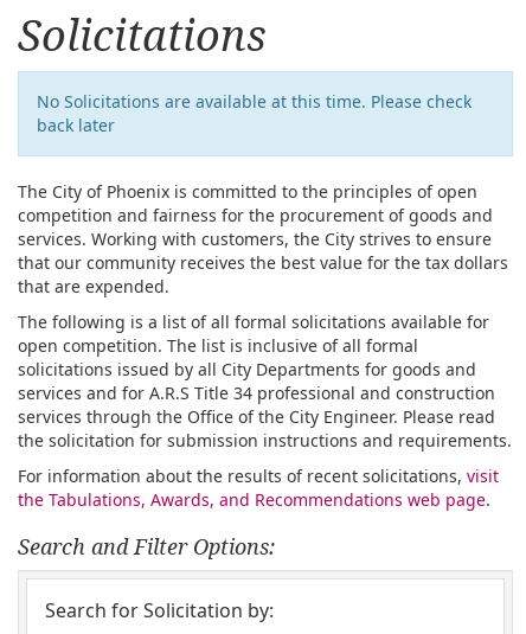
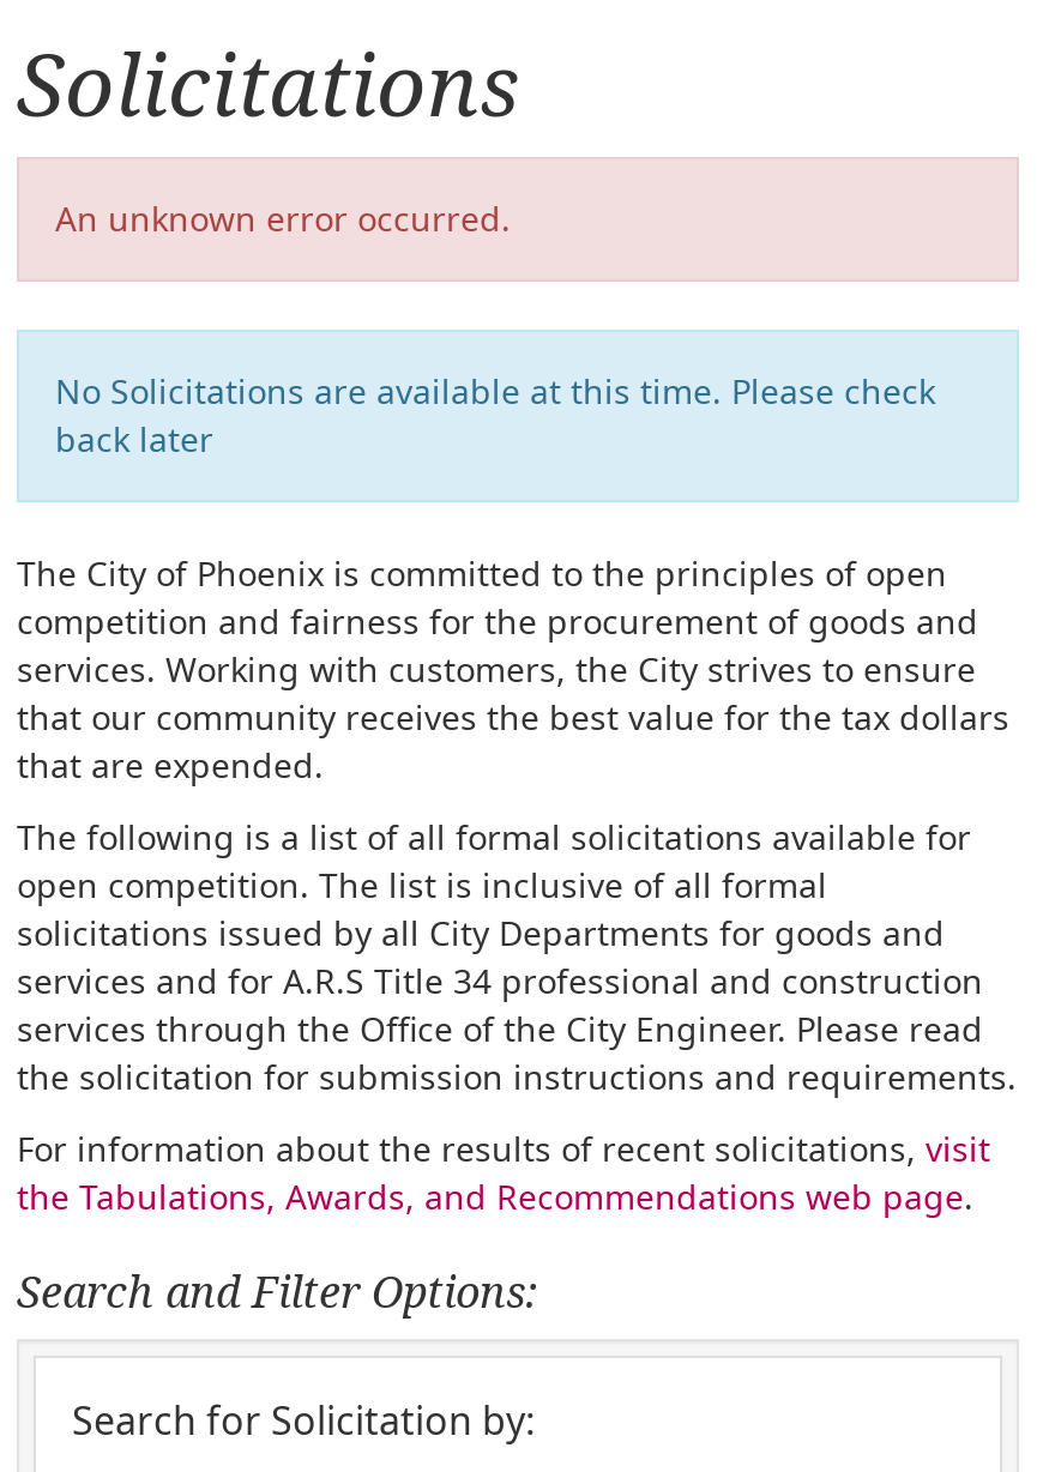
none -> [55,195,511,241] An unknown error occurred.

